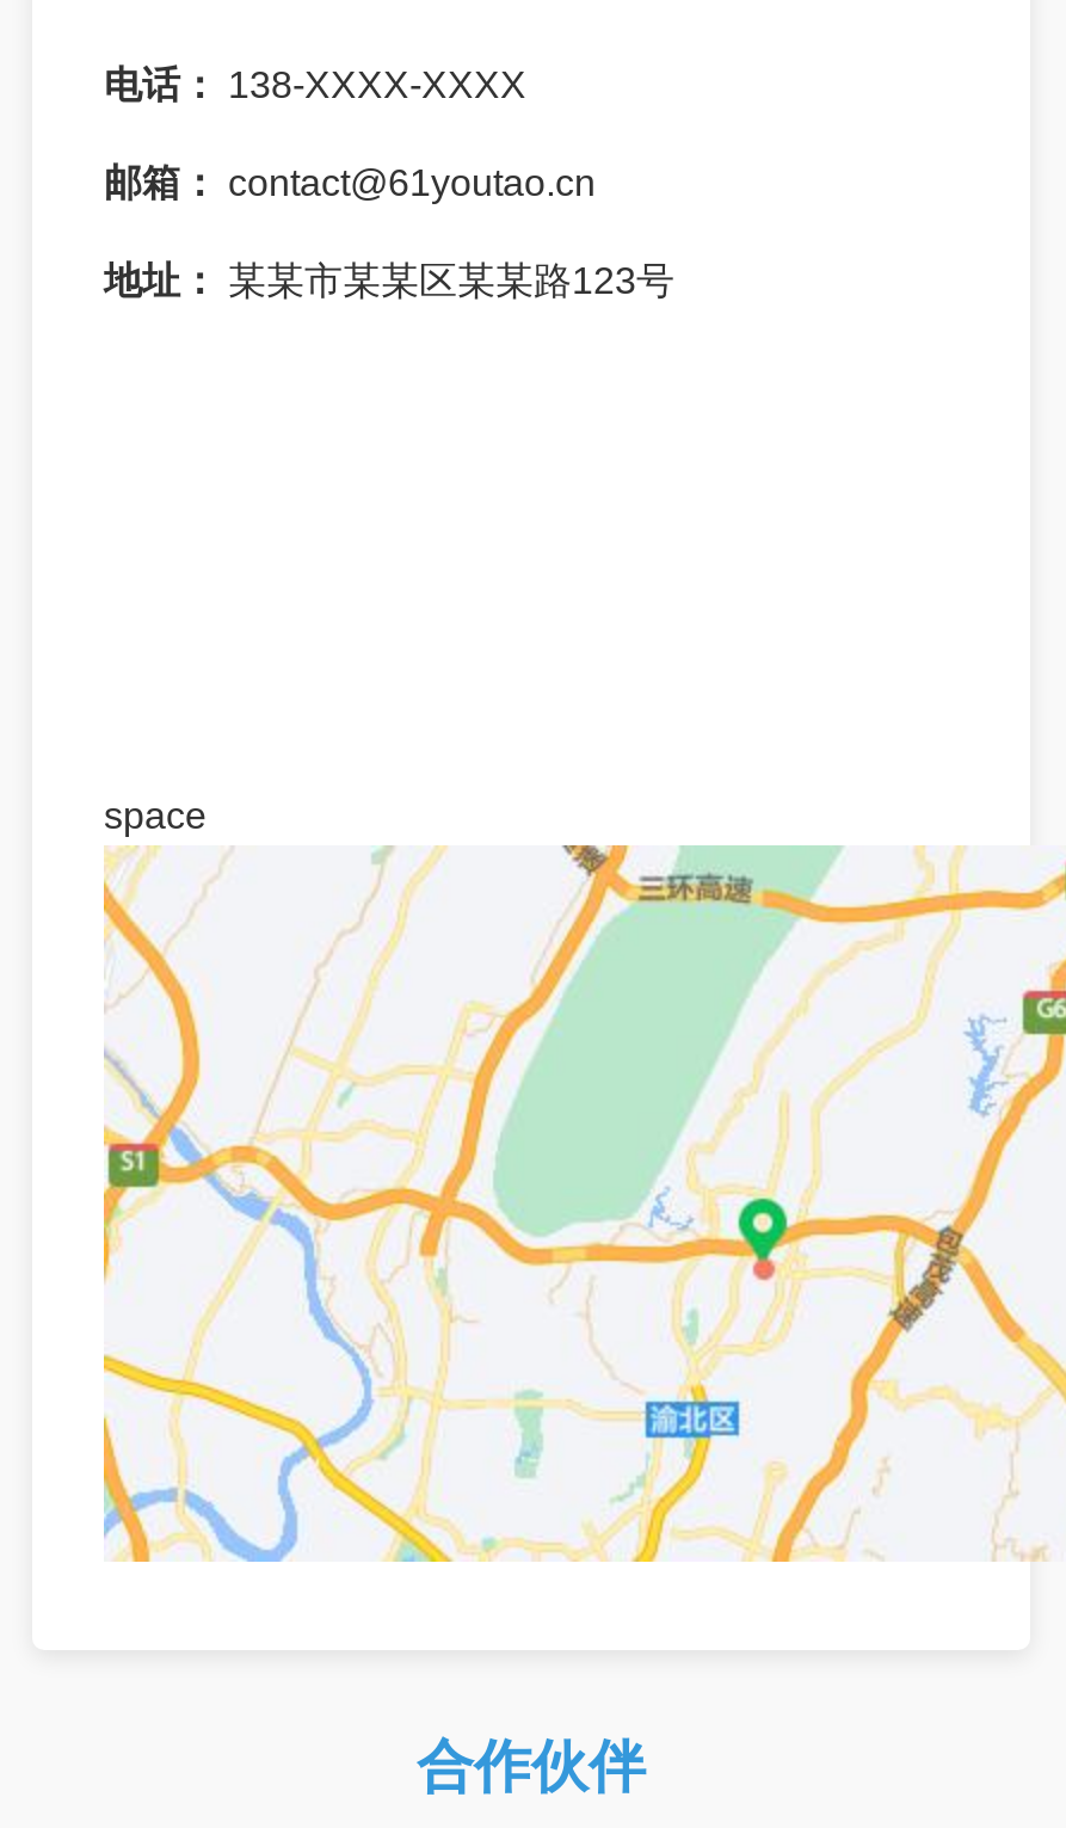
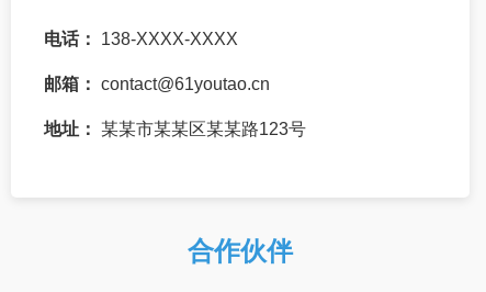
[104,795,207,835] space -> none
[101,842,1059,1565] [image] -> none

